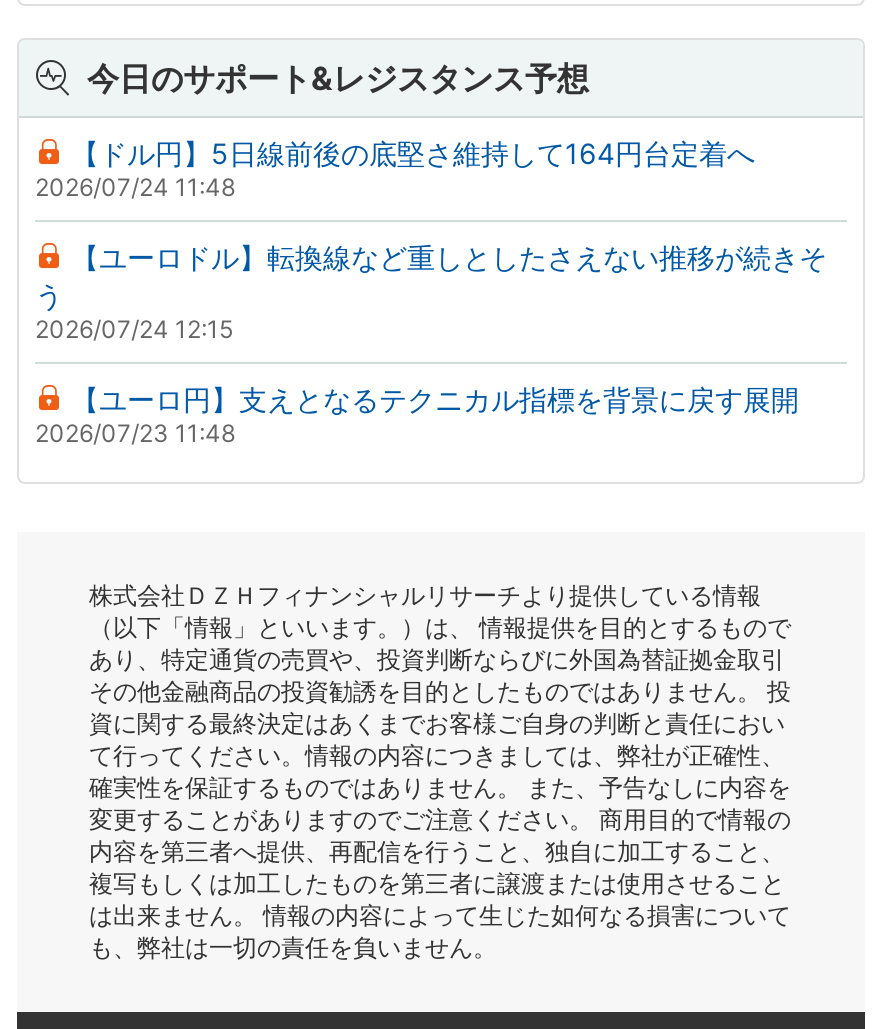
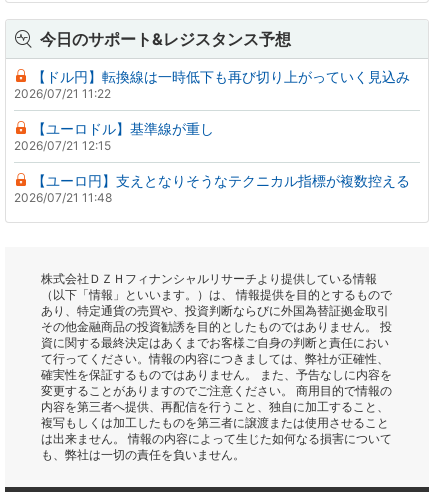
[35,135,755,201] 【ドル円】5日線前後の底堅さ維持して164円台定着へ | 2026/07/24 11:48 -> [14,68,410,101] 【ドル円】転換線は一時低下も再び切り上がっていく見込み | 2026/07/21 11:22
[35,239,827,343] 【ユーロドル】転換線など重しとしたさえない推移が続きそ | う | 2026/07/24 12:15 -> [14,120,214,153] 【ユーロドル】基準線が重し | 2026/07/21 12:15
[35,381,799,447] 【ユーロ円】支えとなるテクニカル指標を背景に戻す展開 | 2026/07/23 11:48 -> [14,172,410,205] 【ユーロ円】支えとなりそうなテクニカル指標が複数控える | 2026/07/21 11:48

